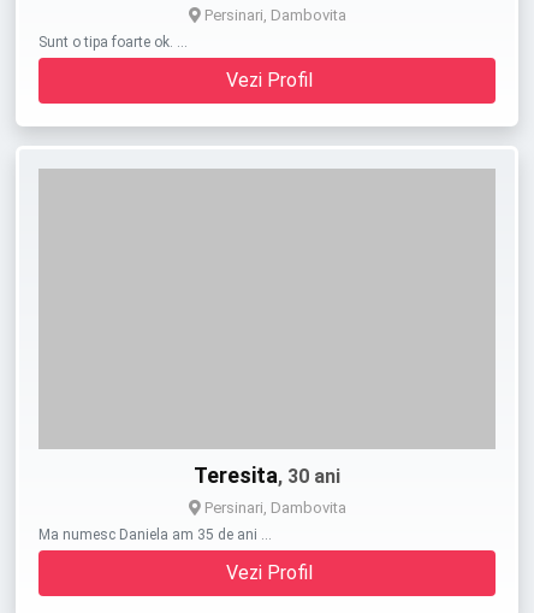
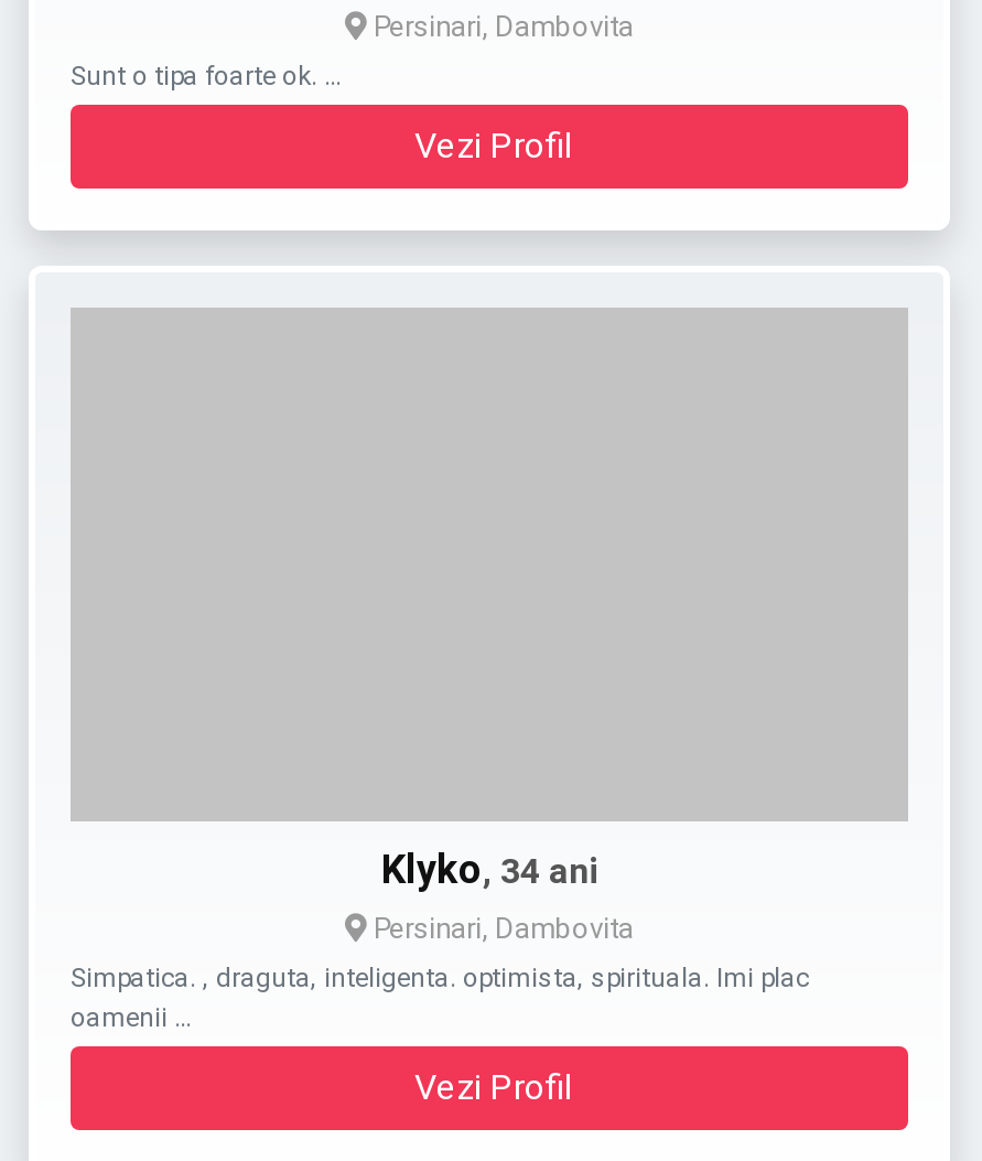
[194,462,340,488] Teresita, 30 ani -> [381,846,597,892] Klyko, 34 ani
[38,526,272,543] Ma numesc Daniela am 35 de ani … -> [71,963,809,1033] Simpatica. , draguta, inteligenta. optimista, spirituala. Imi plac | oamenii …

